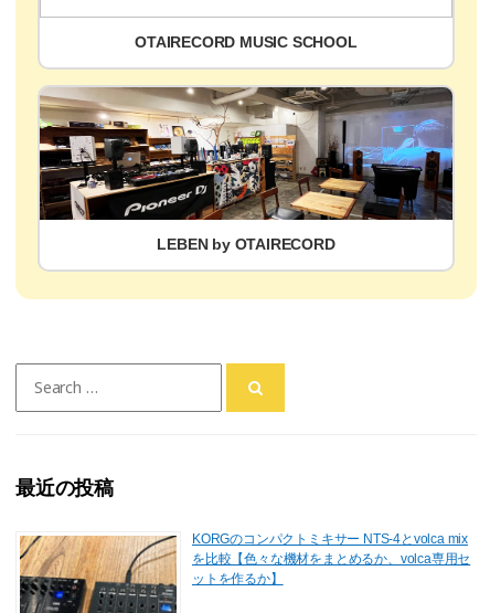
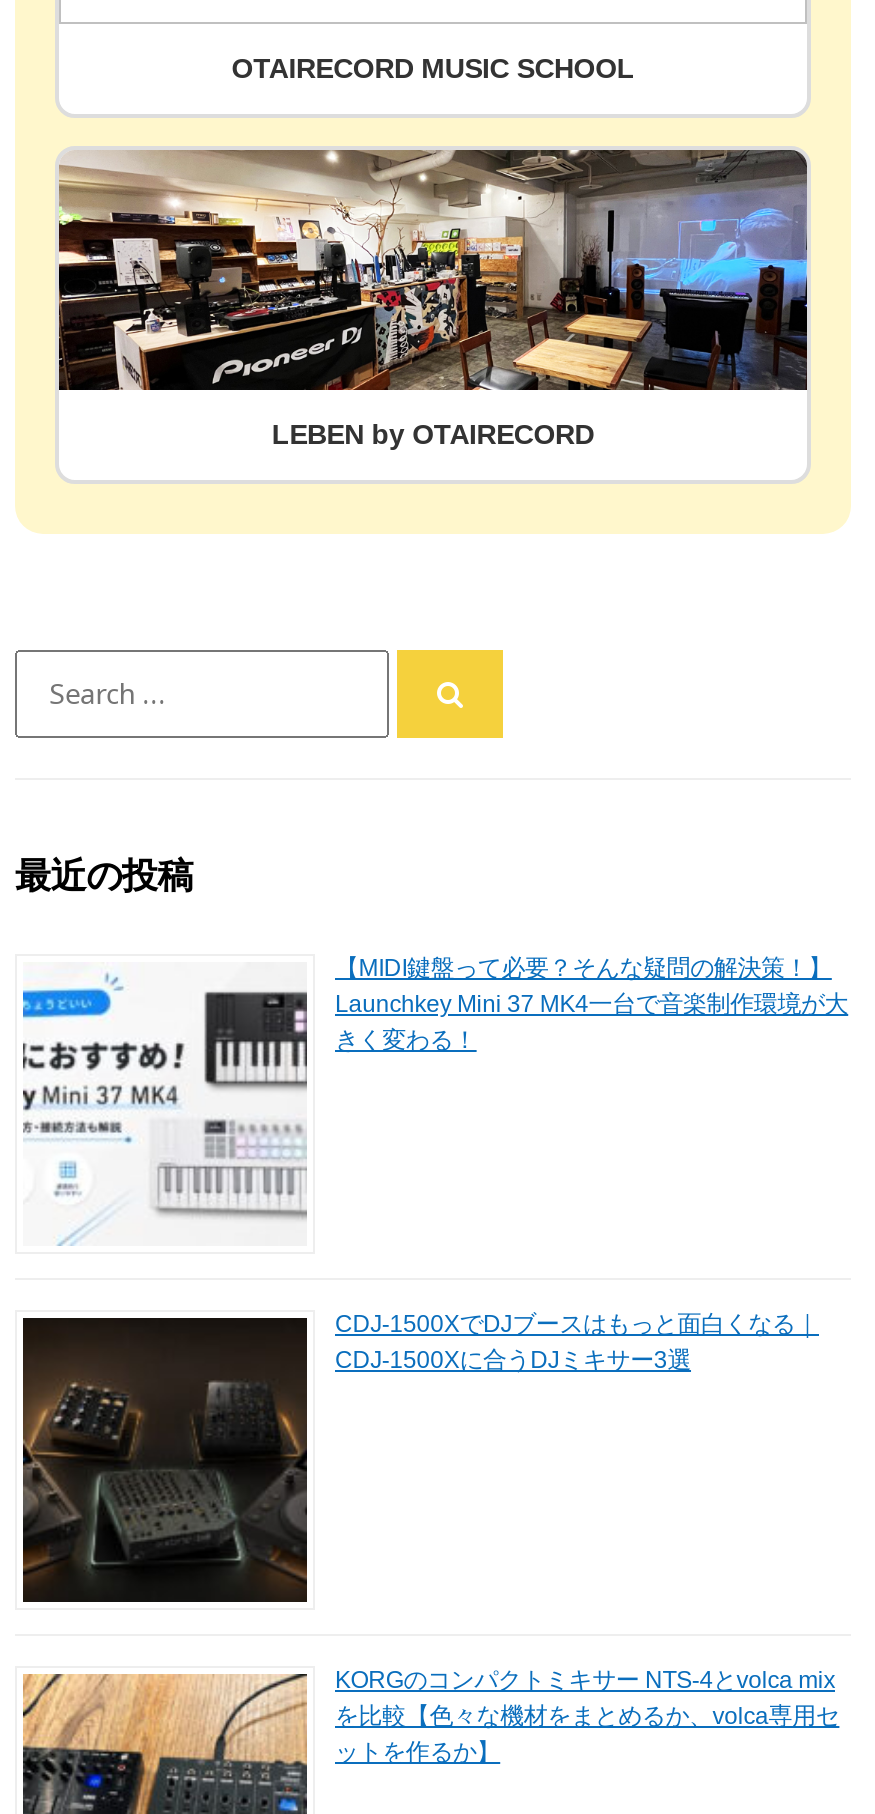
none -> [21,953,848,1246] [image] | 【MIDI鍵盤って必要？そんな疑問の解決策！】 | Launchkey Mini 37 MK4一台で音楽制作環境が大 | きく変わる！
none -> [23,1309,819,1610] [image] | CDJ-1500XでDJブースはもっと面白くなる｜ | CDJ-1500Xに合うDJミキサー3選

